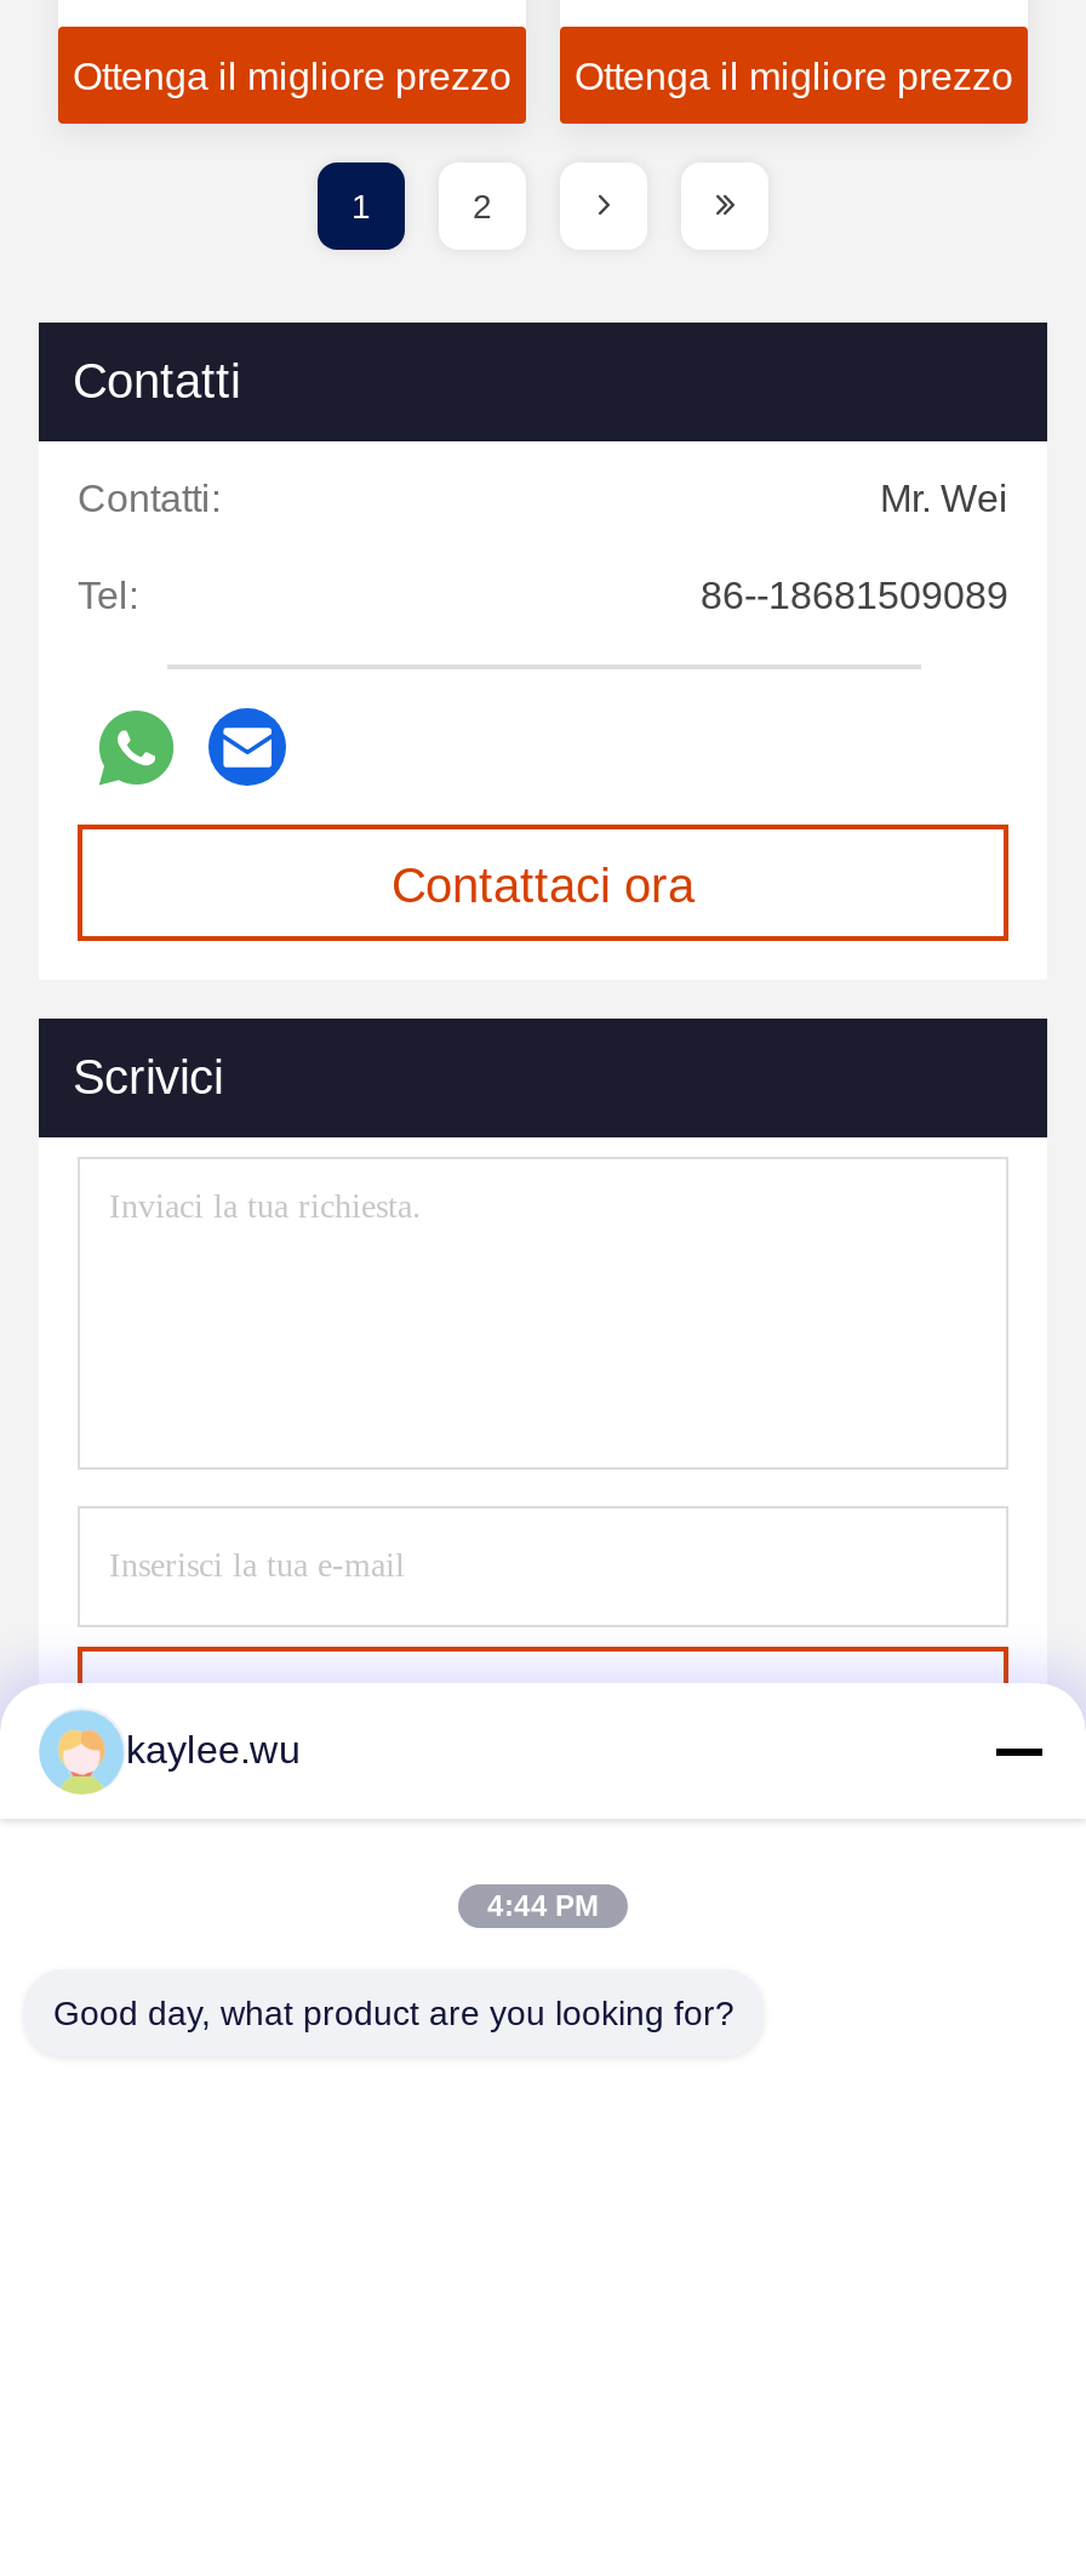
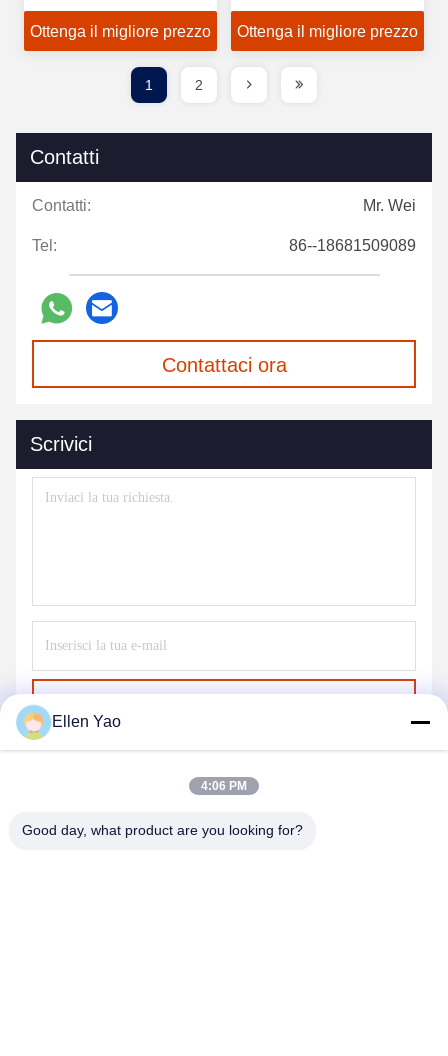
[126,1729,301,1770] kaylee.wu -> [52,713,121,730] Ellen Yao
[487,1889,599,1923] 4:44 PM -> [201,779,247,793] 4:06 PM

